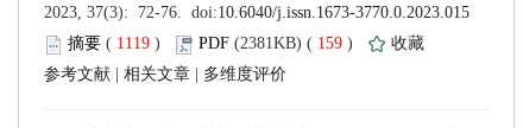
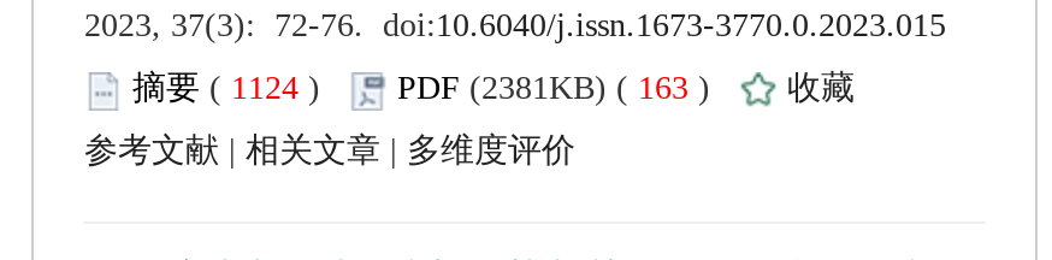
[313,34,367,52] 159) -> [628,70,739,106] 163)

